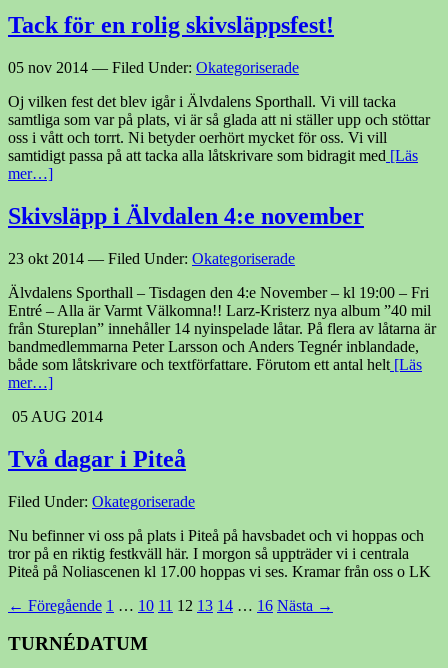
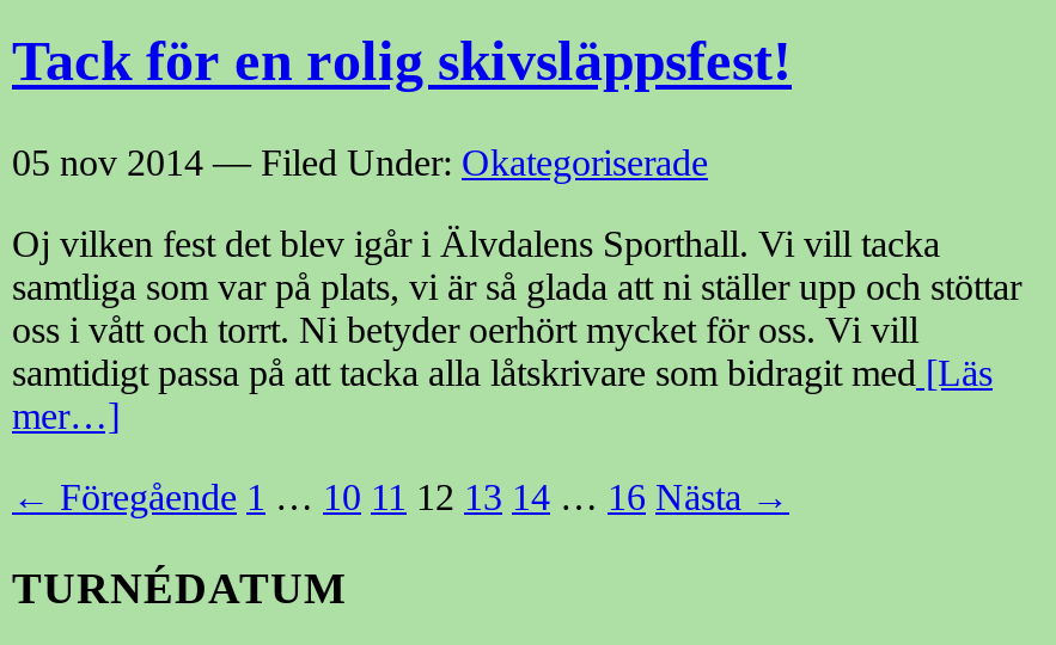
[8,203,436,580] Skivsläpp i Älvdalen 4:e november | 23 okt 2014 — Filed Under: Okategoriserade | Älvdalens Sporthall – Tisdagen den 4:e November – kl 19:00 – Fri | Entré – Alla är Varmt Välkomna!! Larz-Kristerz nya album ”40 mil | från Stureplan” innehåller 14 nyinspelade låtar. På flera av låtarna är | bandmedlemmarna Peter Larsson och Anders Tegnér inblandade, | både som låtskrivare och textförfattare. Förutom ett antal helt [Läs | mer…] | 05 AUG 2014 | Två dagar i Piteå | Filed Under: Okategoriserade | Nu befinner vi oss på plats i Piteå på havsbadet och vi hoppas och | tror på en riktig festkväll här. I morgon så uppträder vi i centrala | Piteå på Noliascenen kl 17.00 hoppas vi ses. Kramar från oss o LK -> none

